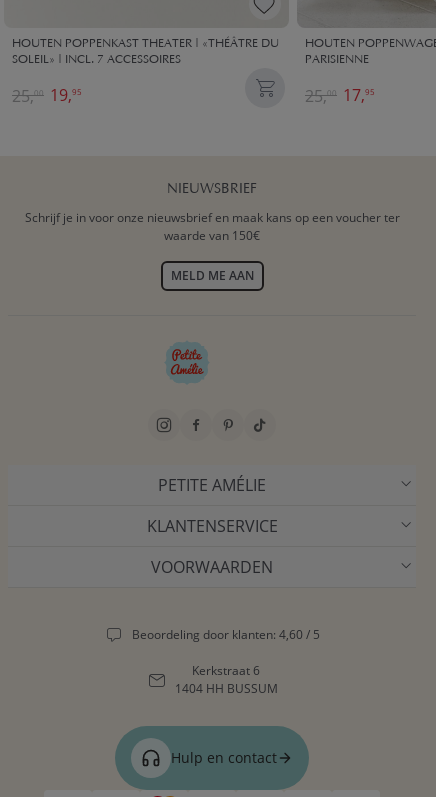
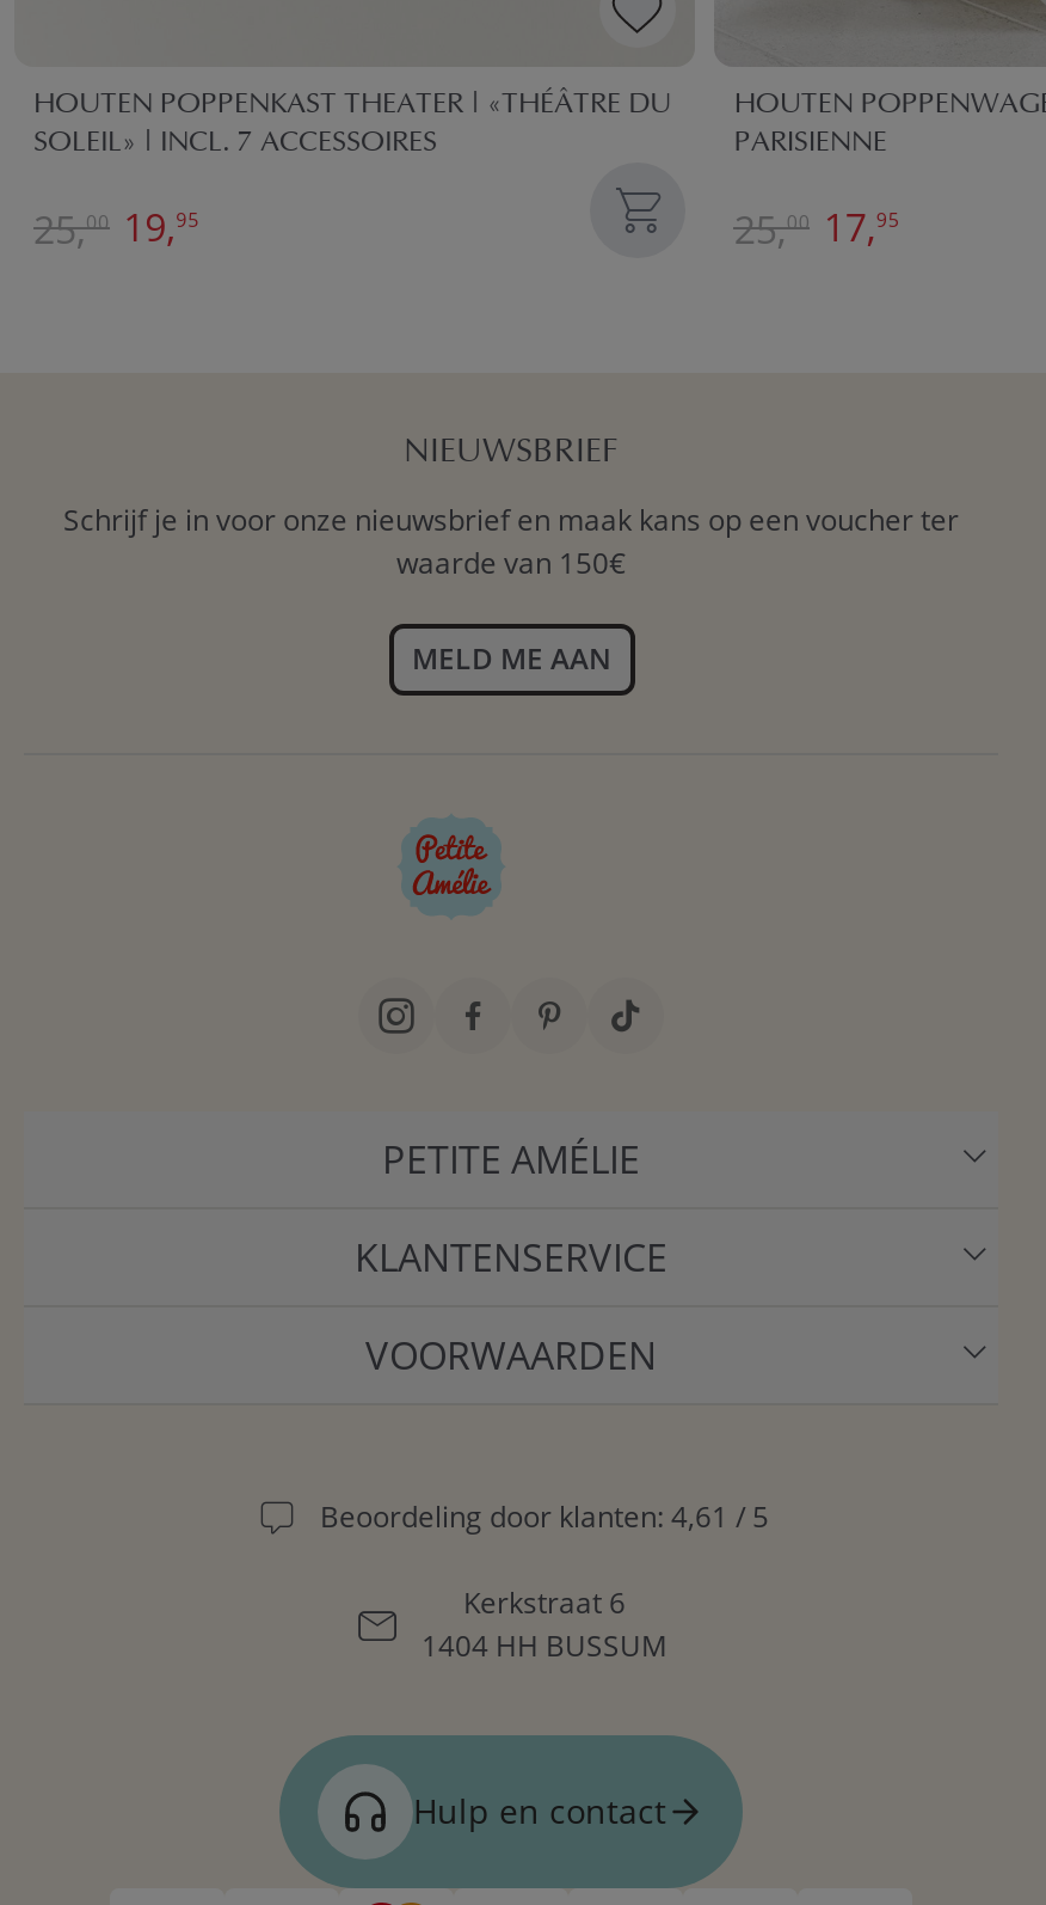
[132,626,320,643] Beoordeling door klanten: 4,60 / 5 -> [320,1497,769,1538] Beoordeling door klanten: 4,61 / 5

